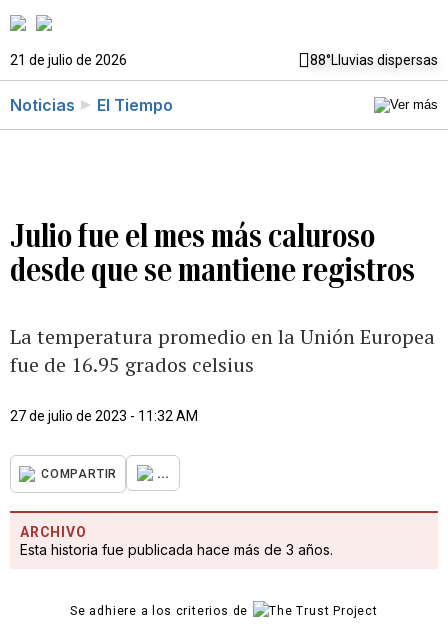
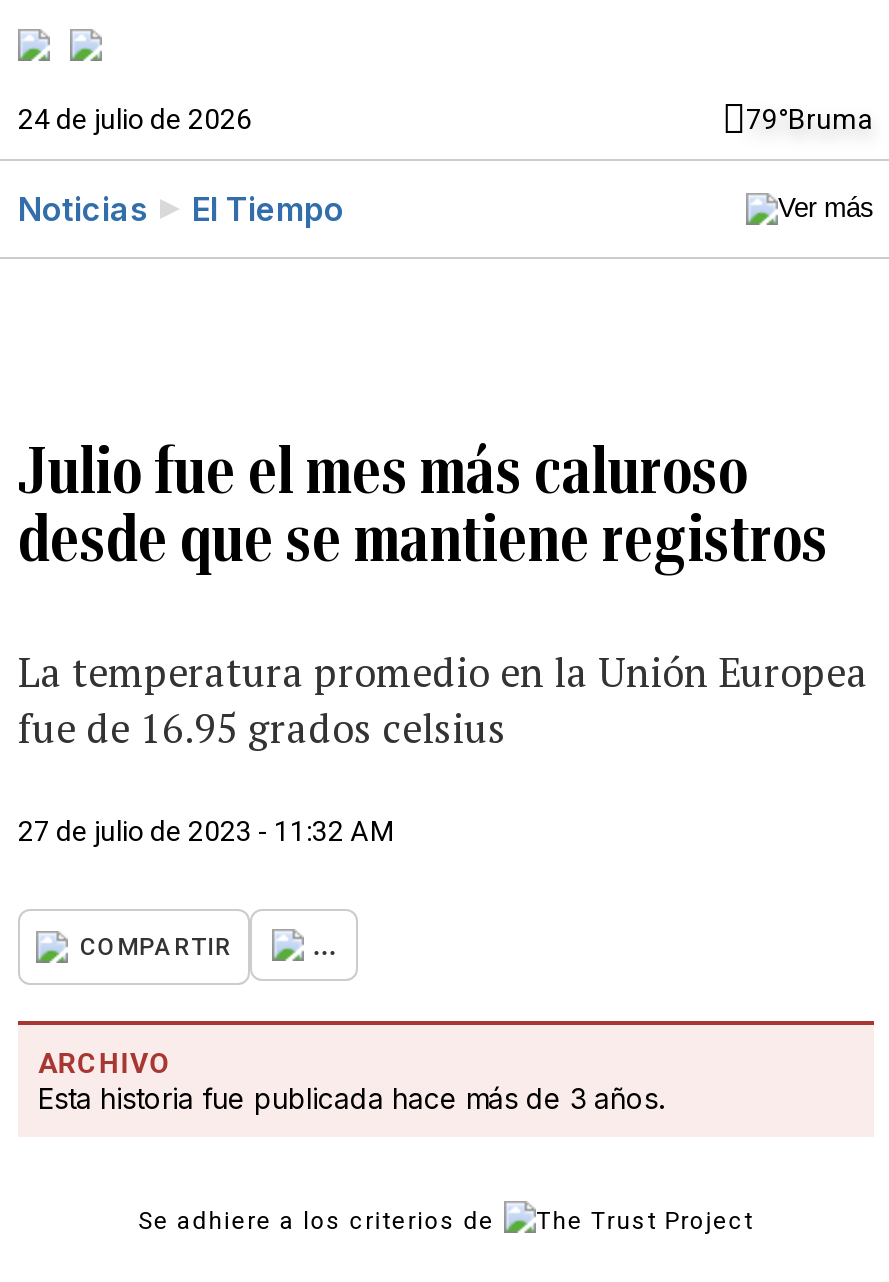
[10,52,438,68] 21 de julio de 2026 | 88°Lluvias dispersas -> [18,103,874,135] 24 de julio de 2026 | 79°Bruma

